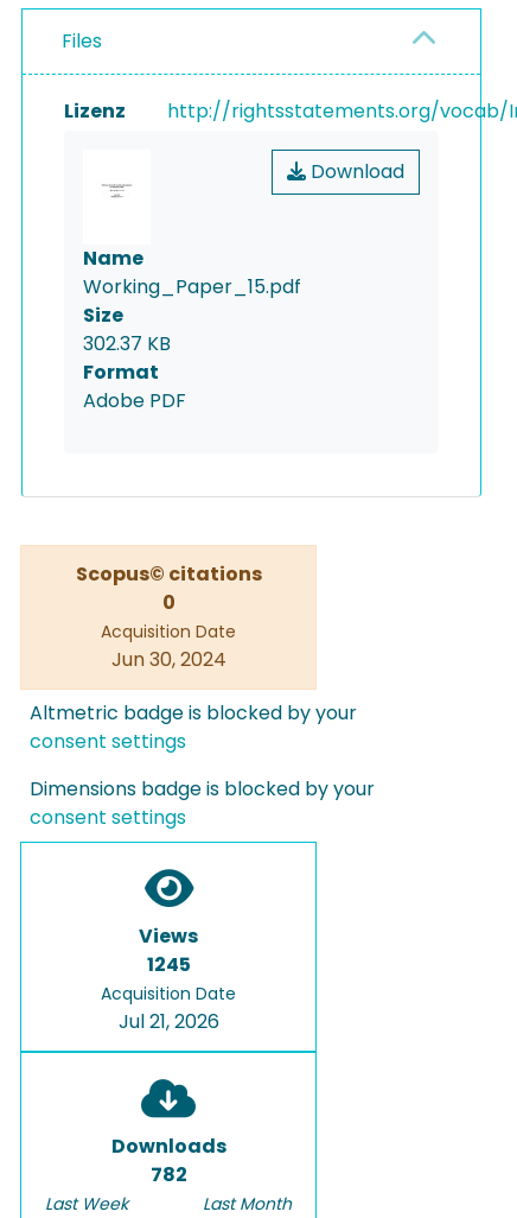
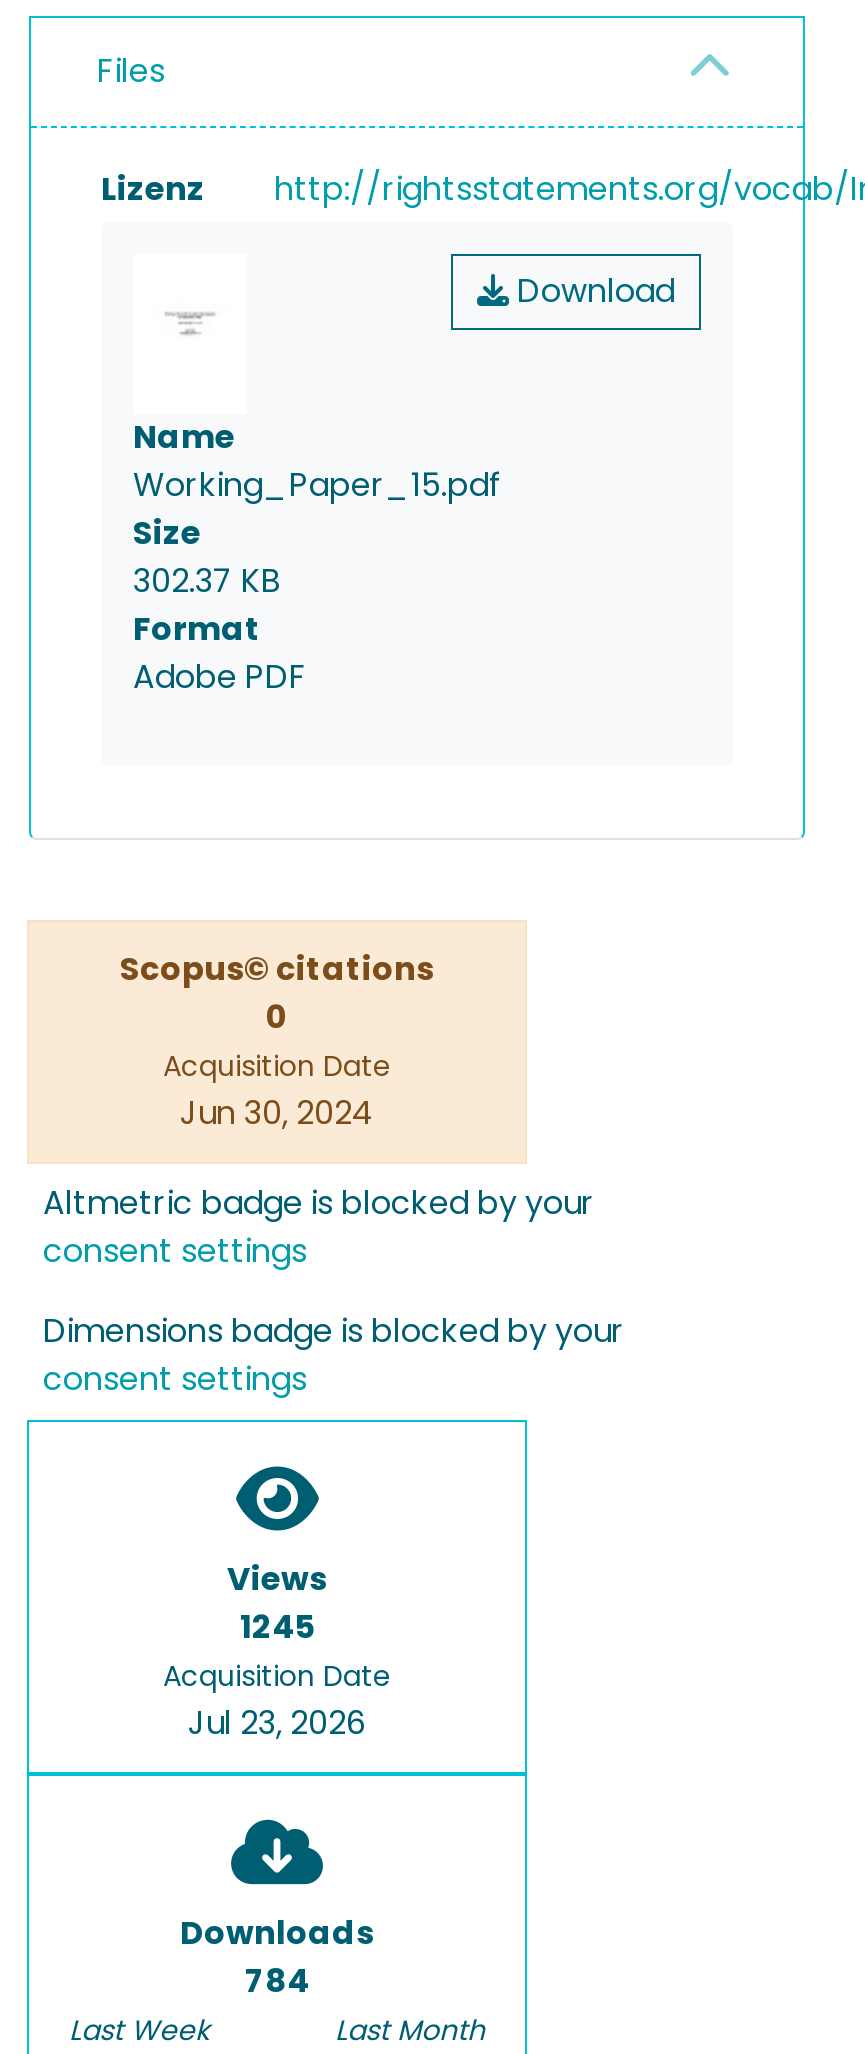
[118,1008,219,1035] Jul 21, 2026 -> [188,1700,366,1746] Jul 23, 2026
[150,1161,187,1188] 782 -> [245,1958,309,2004] 784

